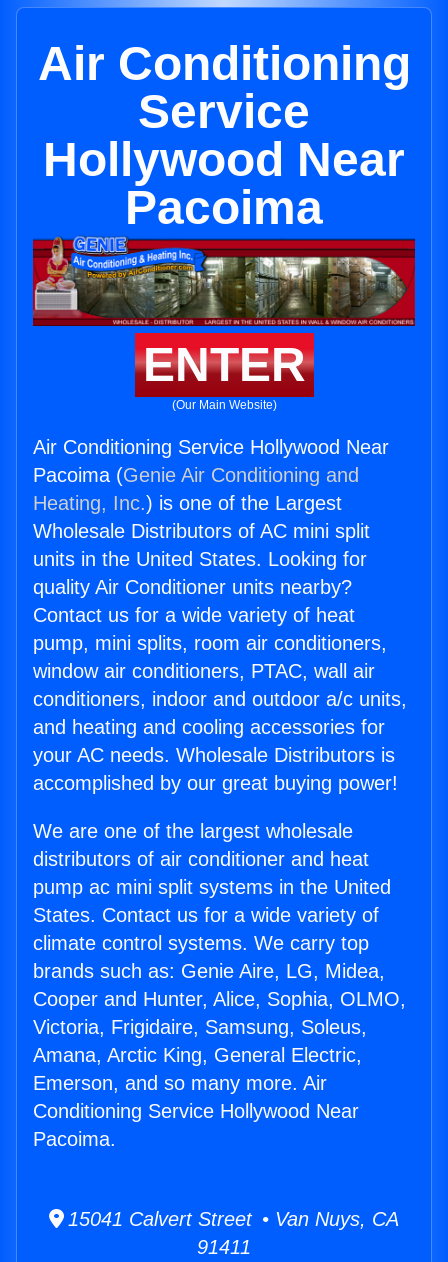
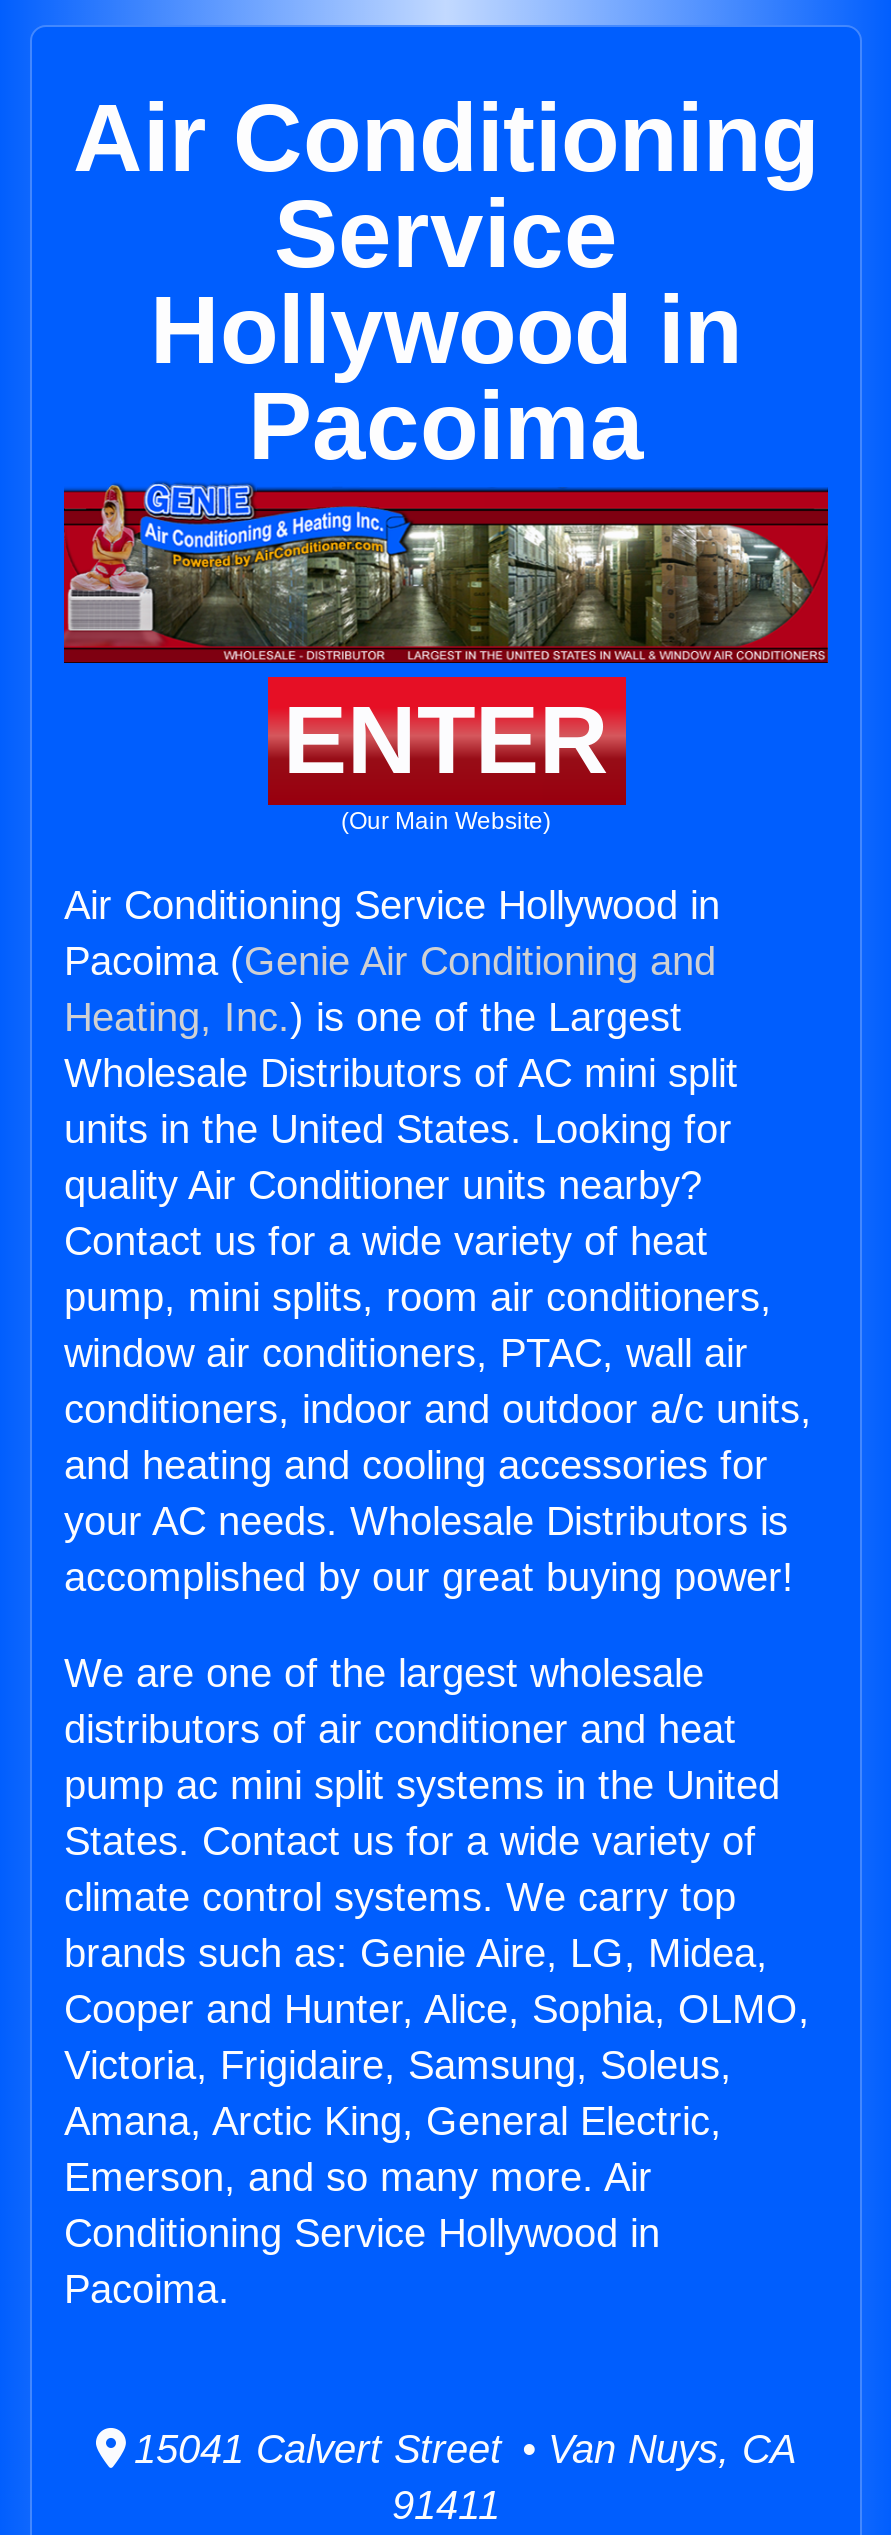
[43,133,405,186] Hollywood Near -> [150,277,742,383] Hollywood in
[33,436,389,458] Air Conditioning Service Hollywood Near -> [64,883,720,927] Air Conditioning Service Hollywood in
[33,1100,359,1122] Conditioning Service Hollywood Near -> [64,2211,660,2255] Conditioning Service Hollywood in

